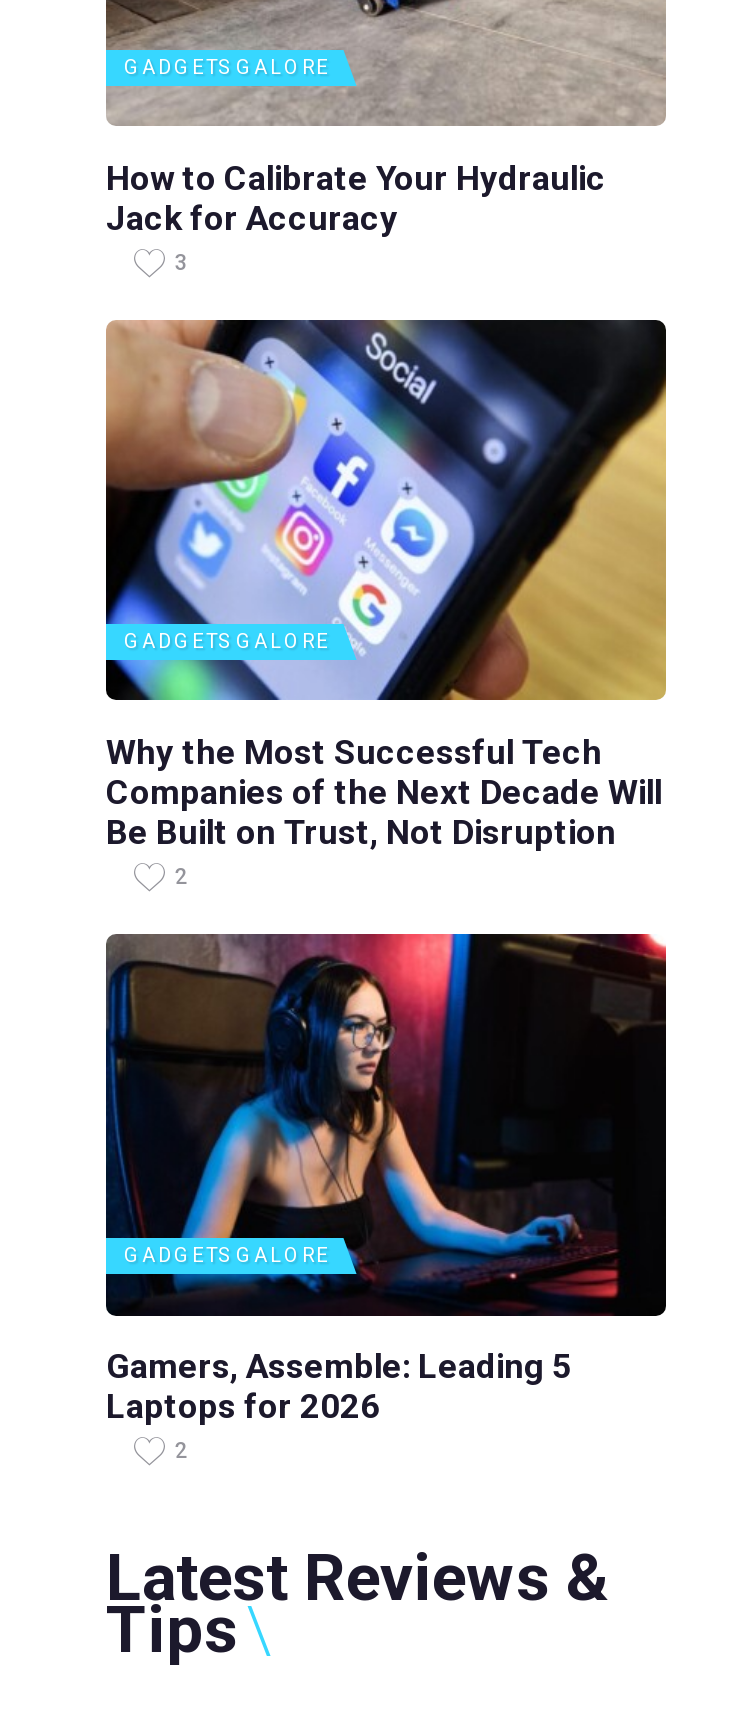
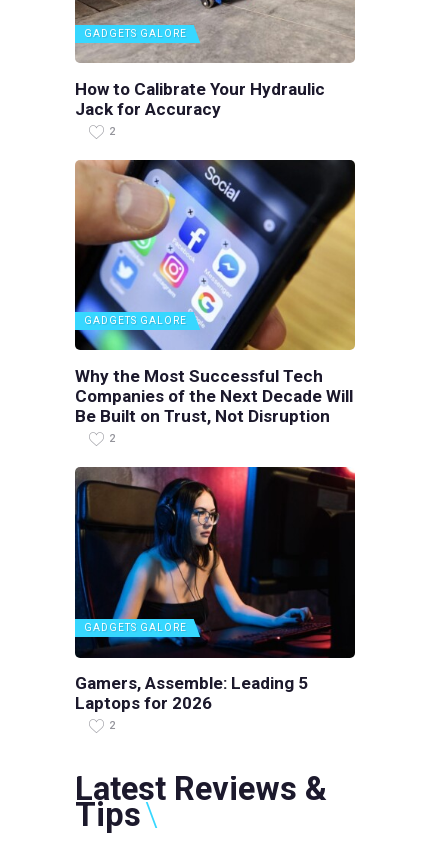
[175,249,187,275] 3 -> [109,125,115,138] 2

